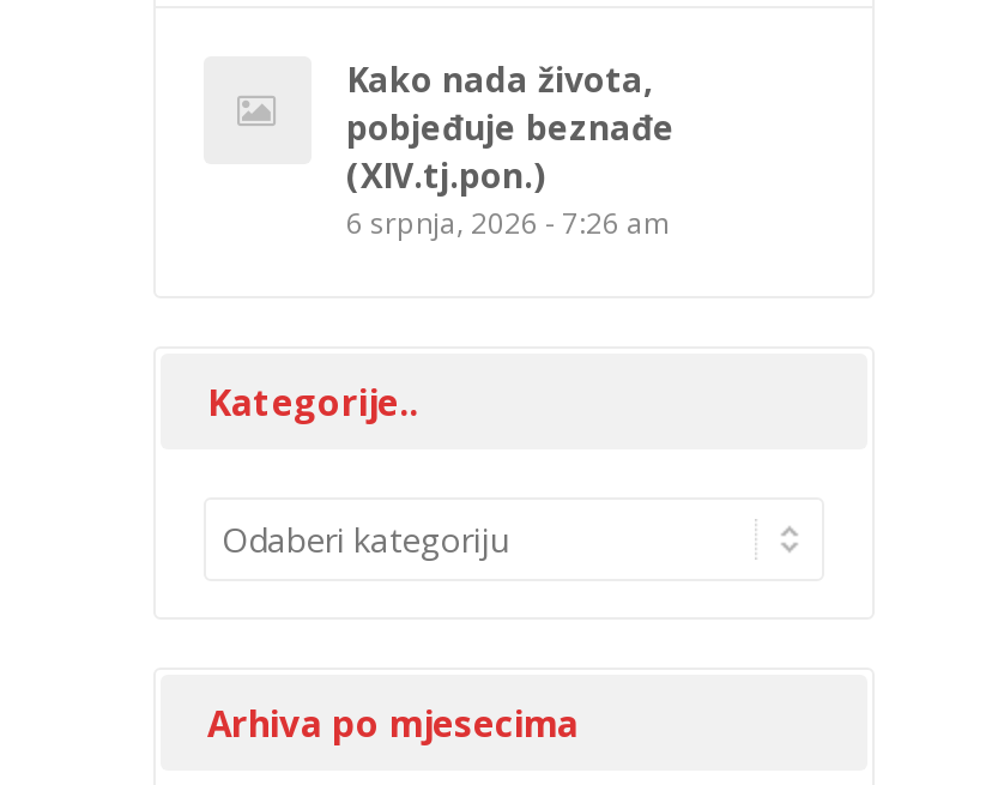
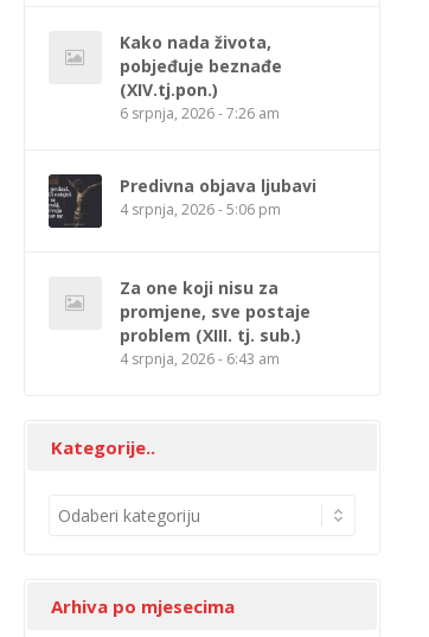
none -> [47,173,316,229] [image] | Predivna objava ljubavi | 4 srpnja, 2026 - 5:06 pm
none -> [119,277,310,370] Za one koji nisu za | promjene, sve postaje | problem (XIII. tj. sub.) | 4 srpnja, 2026 - 6:43 am

